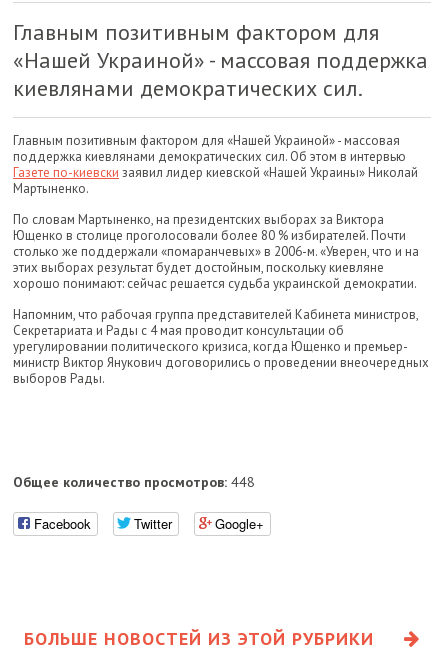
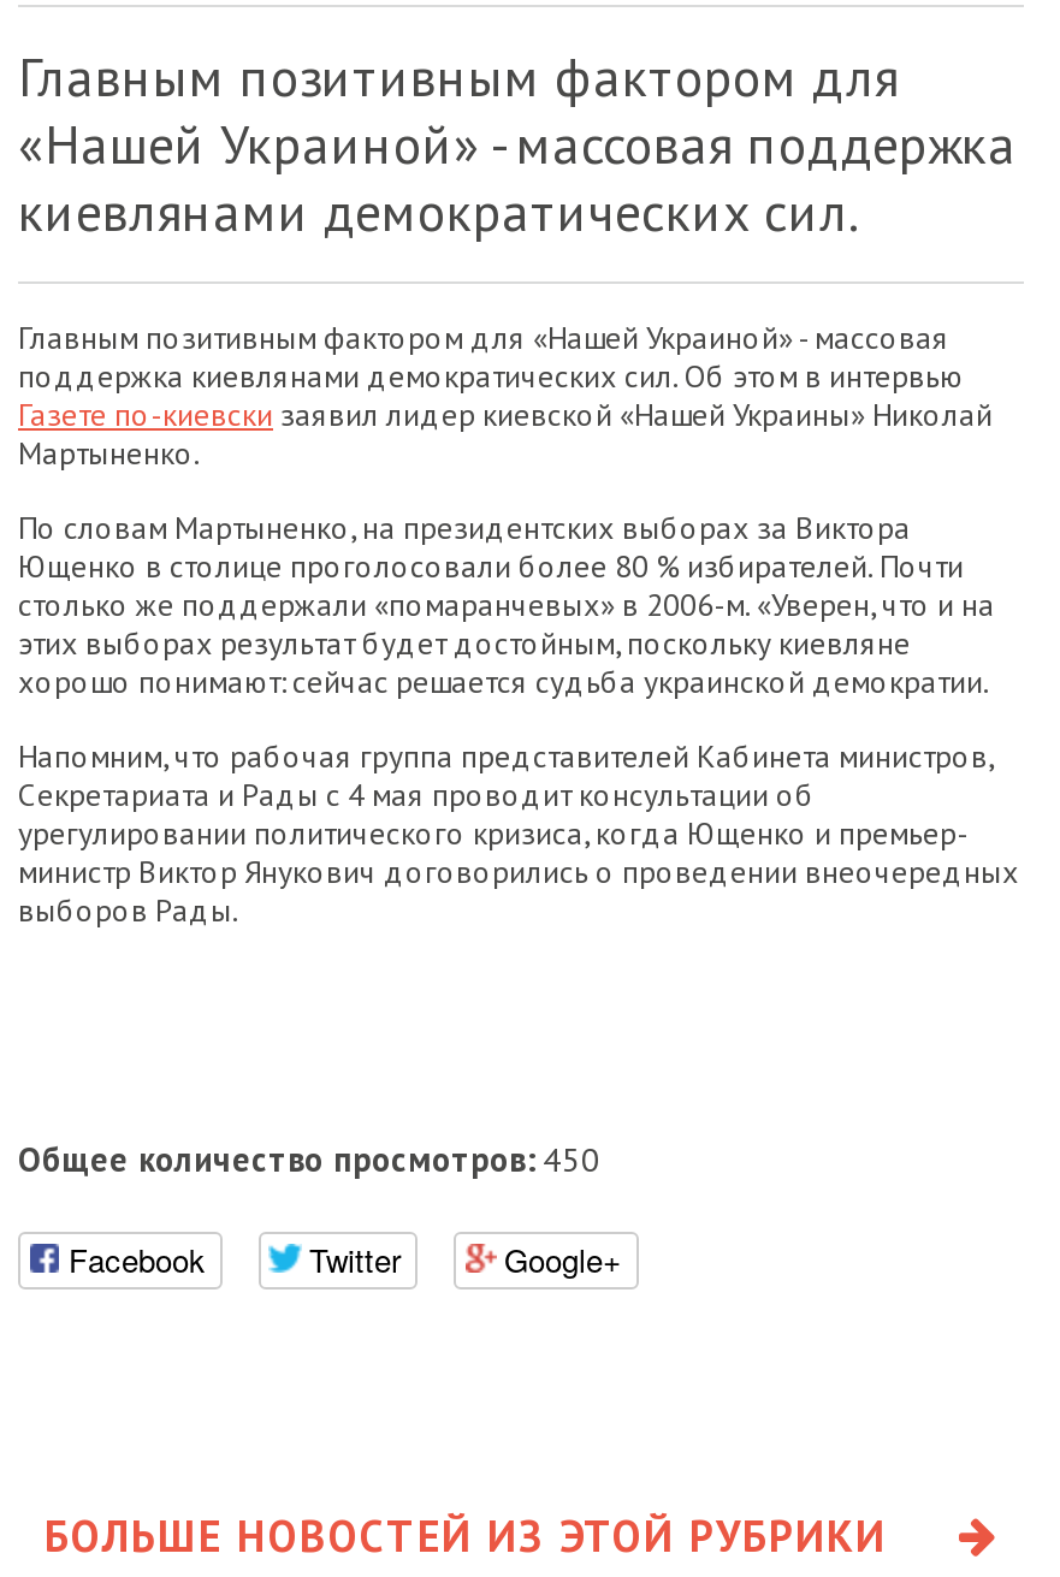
[13,473,255,491] Общее количество просмотров: 448 -> [18,1138,600,1181] Общее количество просмотров: 450

